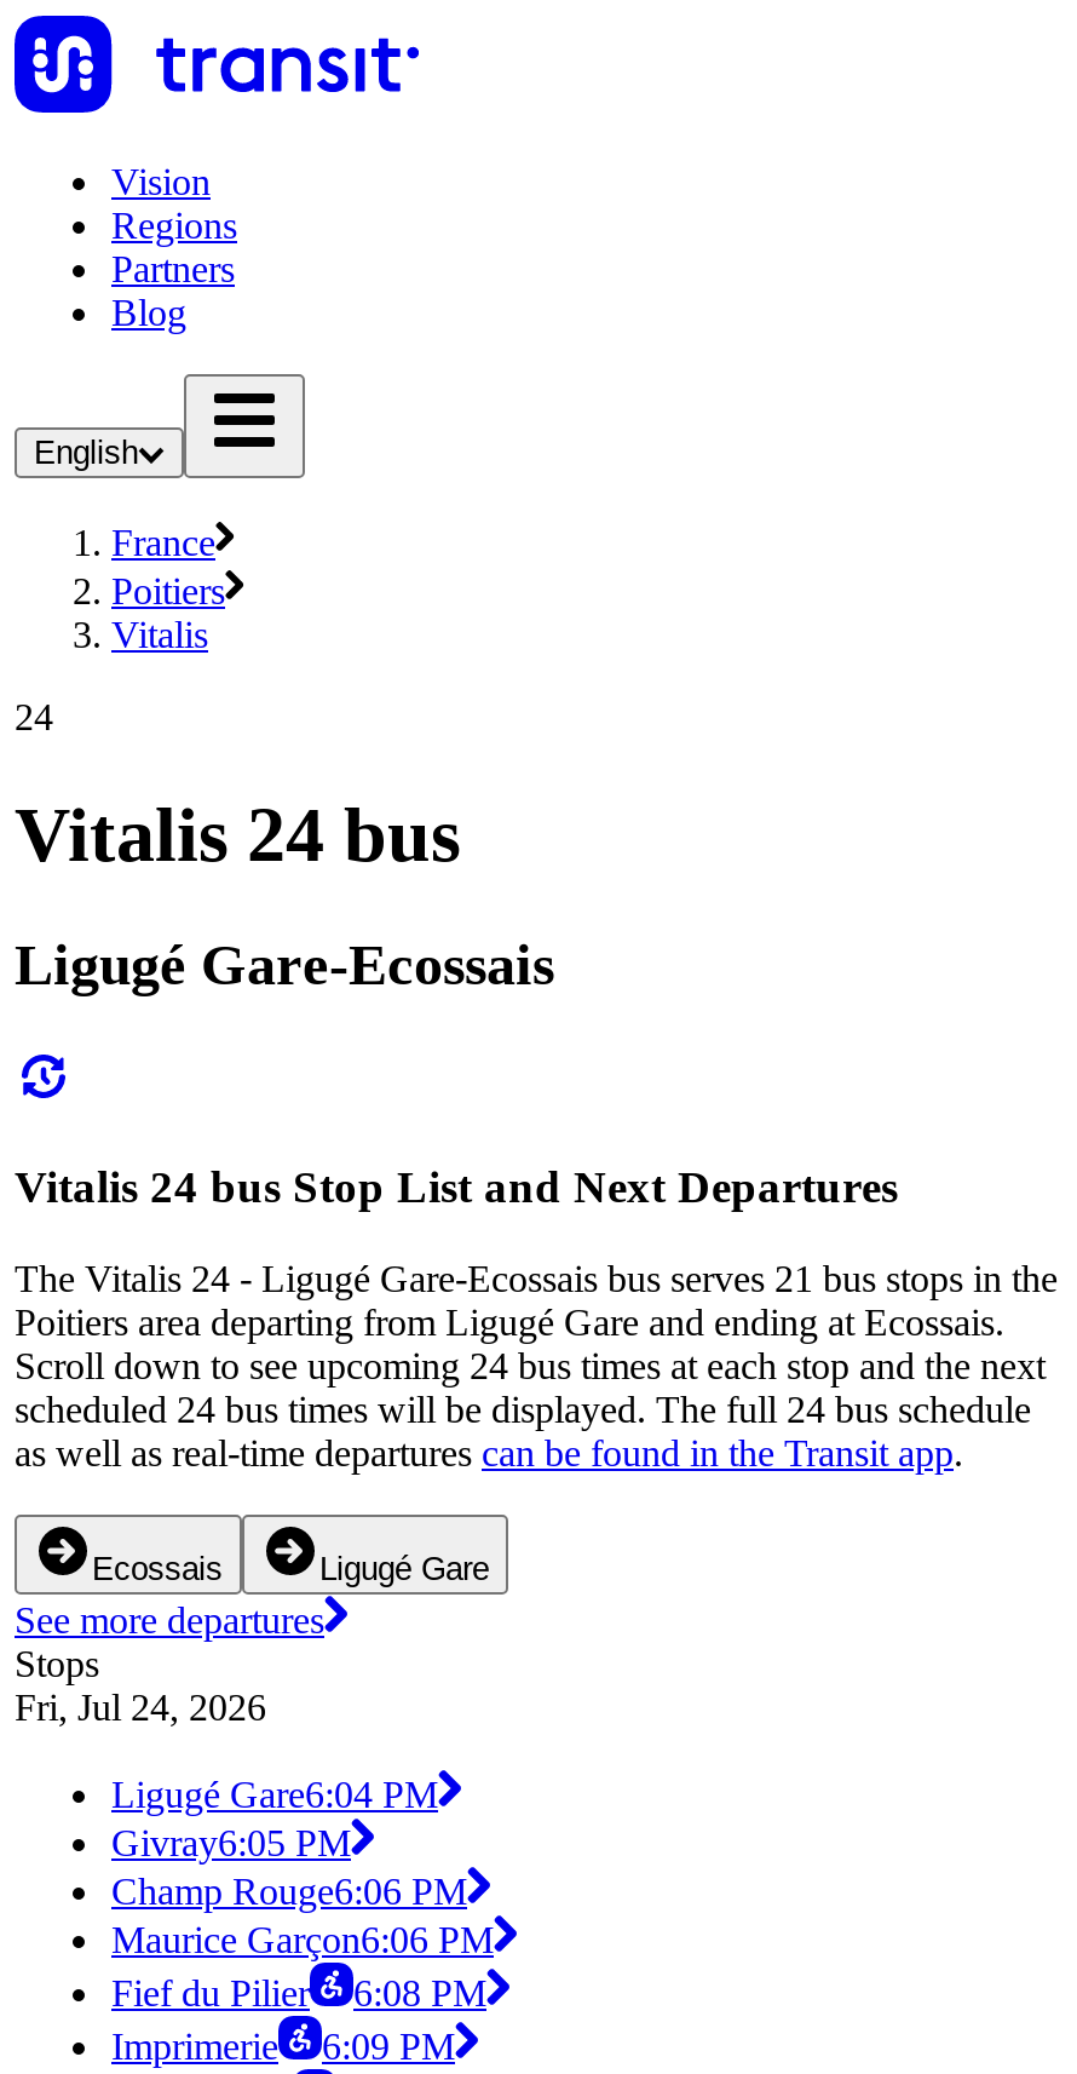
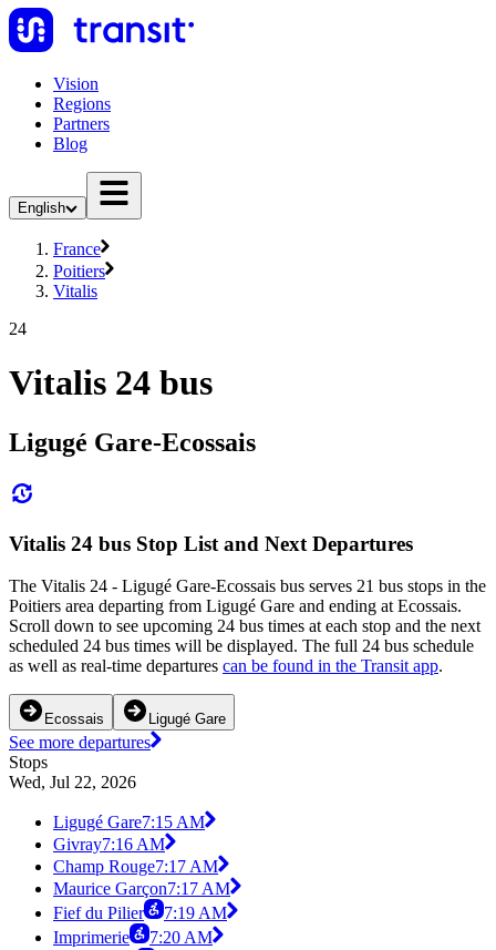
[15,1687,266,1728] Fri, Jul 24, 2026 -> [9,773,136,792] Wed, Jul 22, 2026
[111,1774,438,1815] Ligugé Gare6:04 PM -> [53,813,205,832] Ligugé Gare7:15 AM
[111,1823,351,1864] Givray6:05 PM -> [53,835,165,854] Givray7:16 AM
[111,1871,467,1912] Champ Rouge6:06 PM -> [53,857,218,876] Champ Rouge7:17 AM
[111,1920,494,1961] Maurice Garçon6:06 PM -> [53,879,230,898] Maurice Garçon7:17 AM
[111,1973,486,2014] Fief du Pilier 6:08 PM -> [53,904,227,923] Fief du Pilier 7:19 AM
[111,2026,455,2067] Imprimerie 6:09 PM -> [53,928,213,947] Imprimerie 7:20 AM

